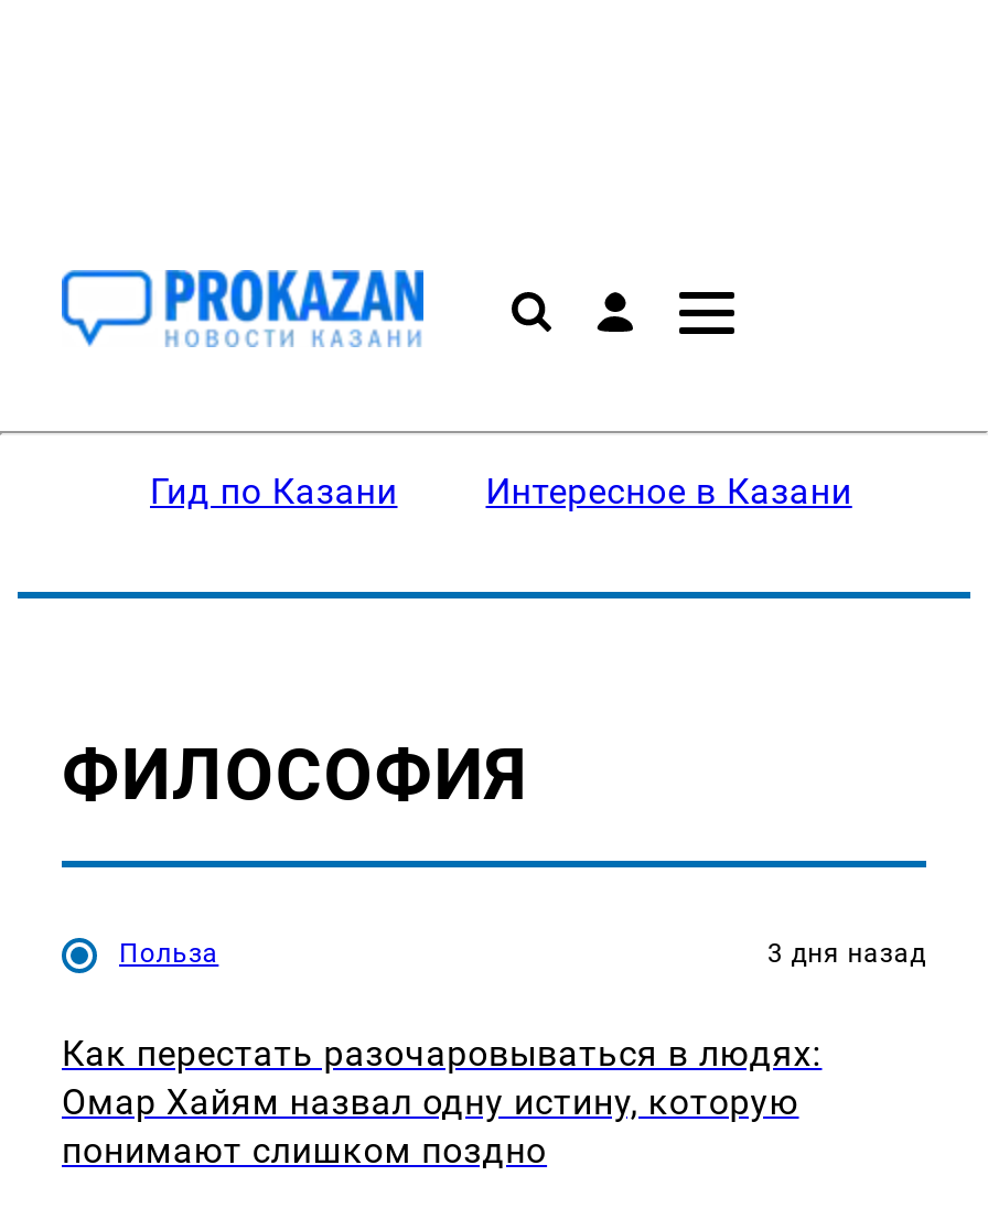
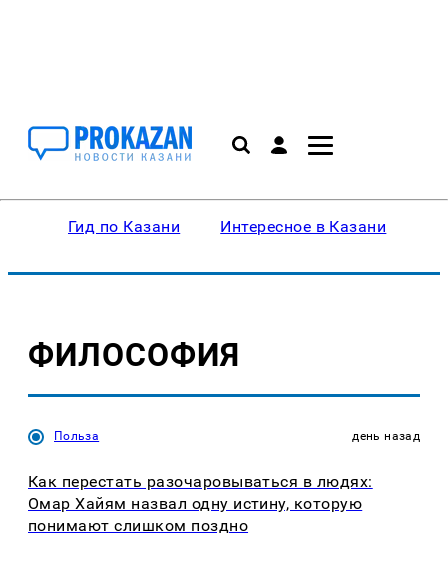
[767,939,926,970] 3 дня назад -> [352,429,420,443] день назад

